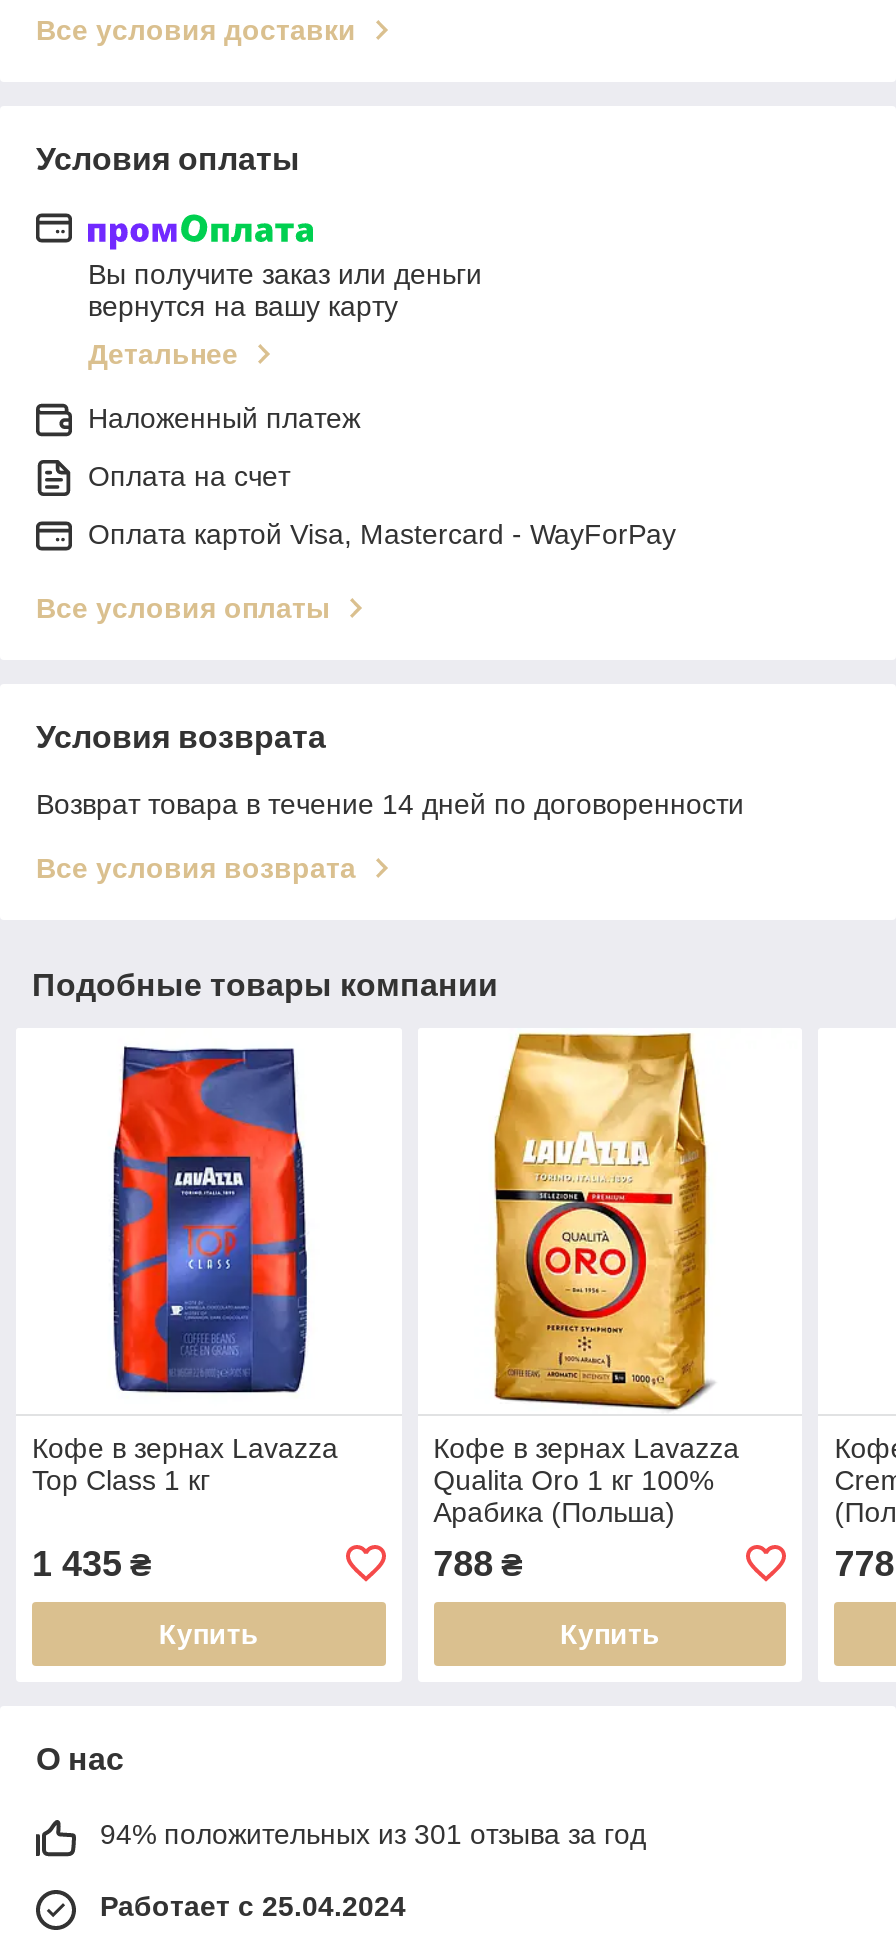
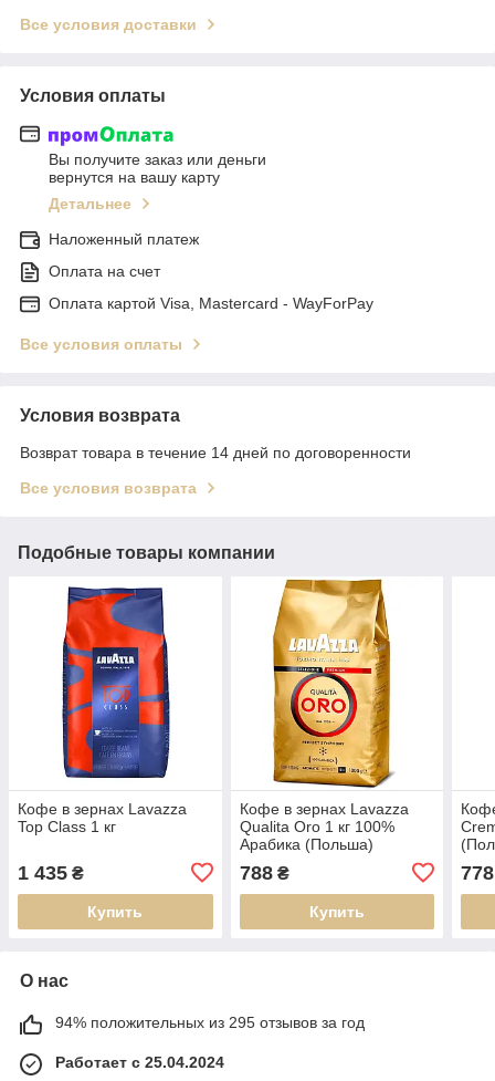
[100,1818,646,1850] 94% положительных из 301 отзыва за год -> [55,1013,365,1031] 94% положительных из 295 отзывов за год

